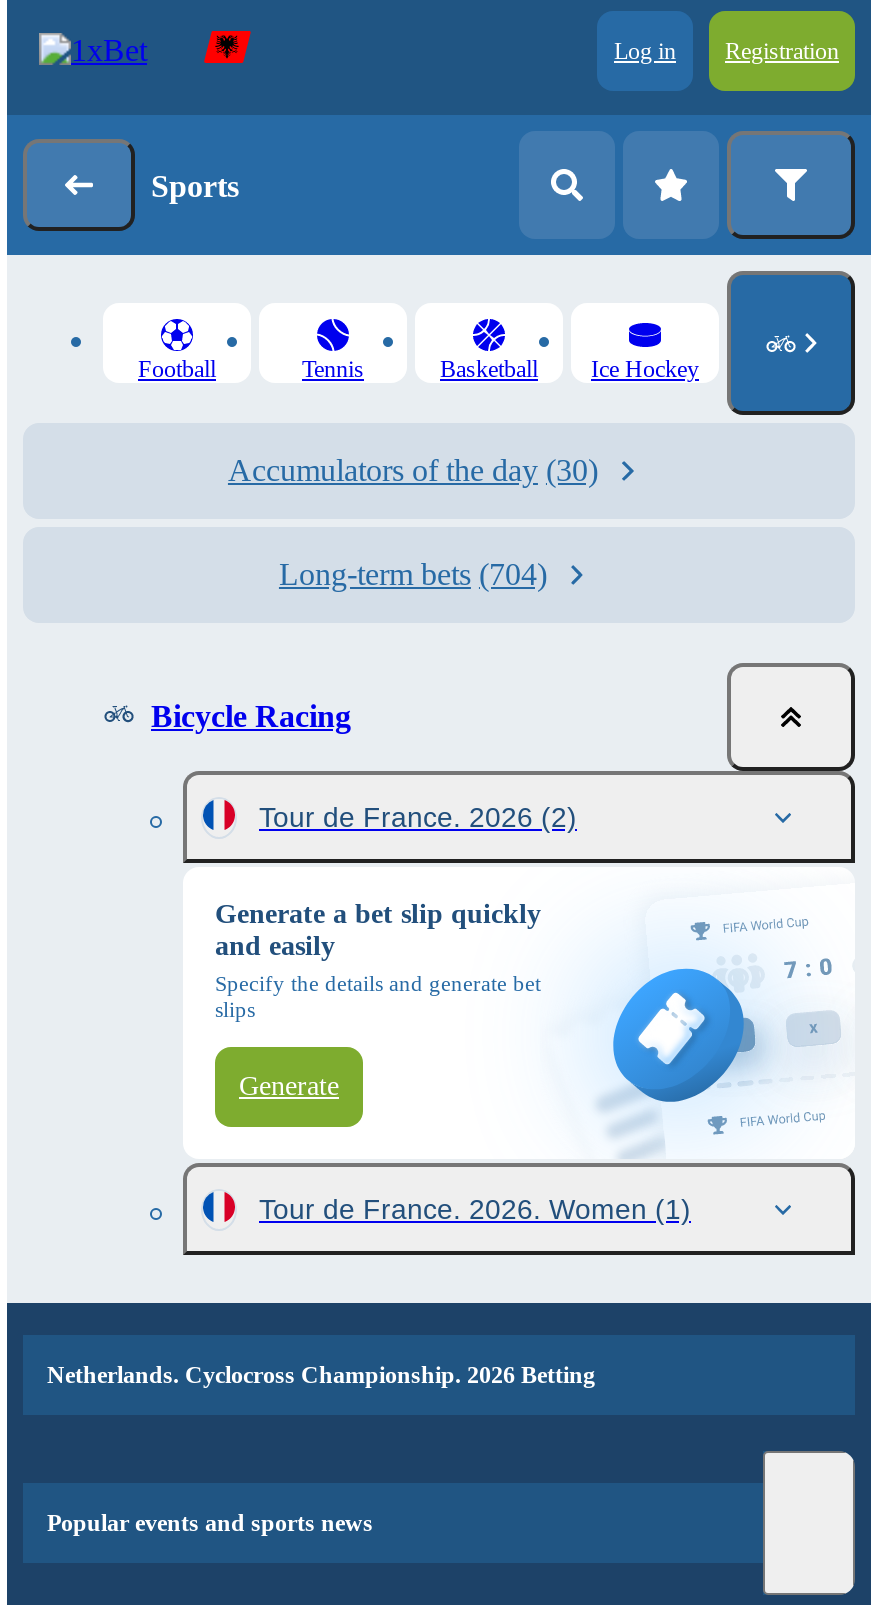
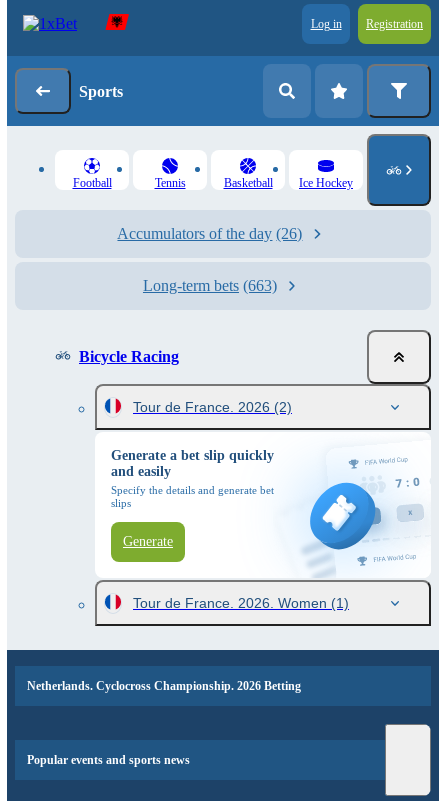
[228,453,598,487] Accumulators of the day (30) -> [117,225,302,242] Accumulators of the day (26)
[279,557,547,591] Long-term bets (704) -> [143,277,277,294] Long-term bets (663)

